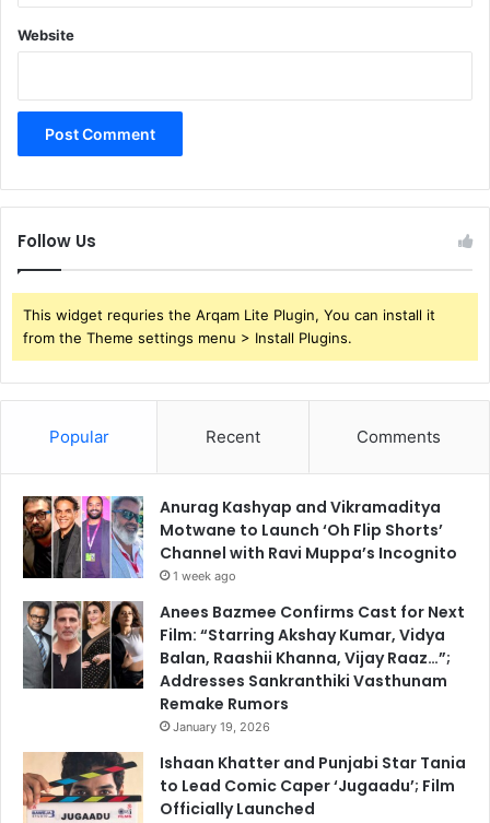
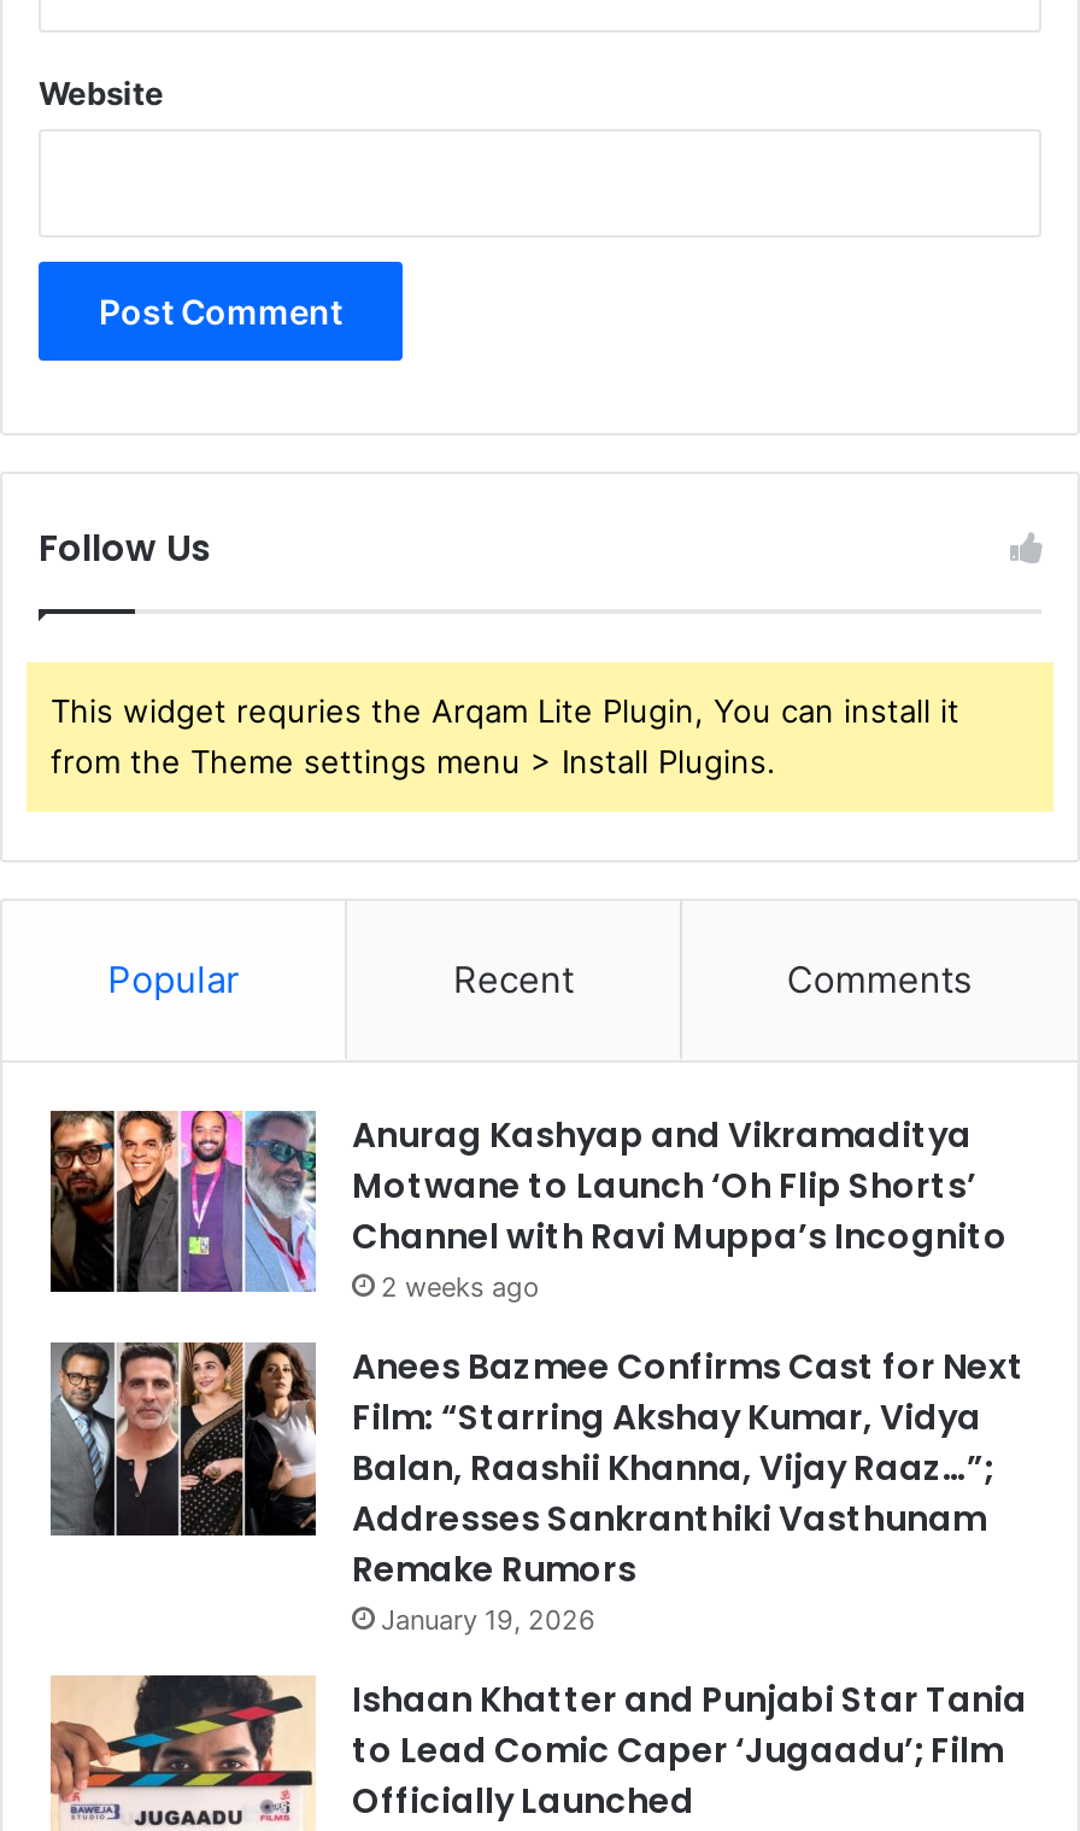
[173,569,236,584] 1 week ago -> [381,1270,540,1304] 2 weeks ago

